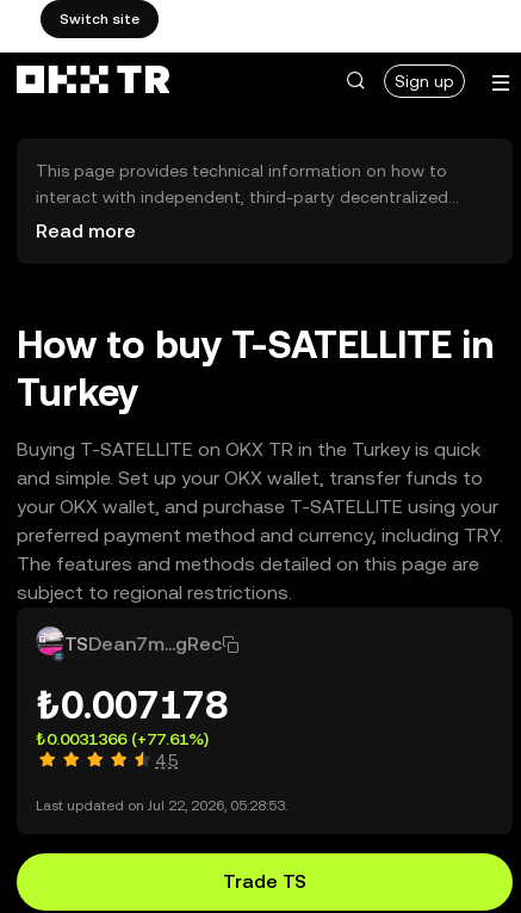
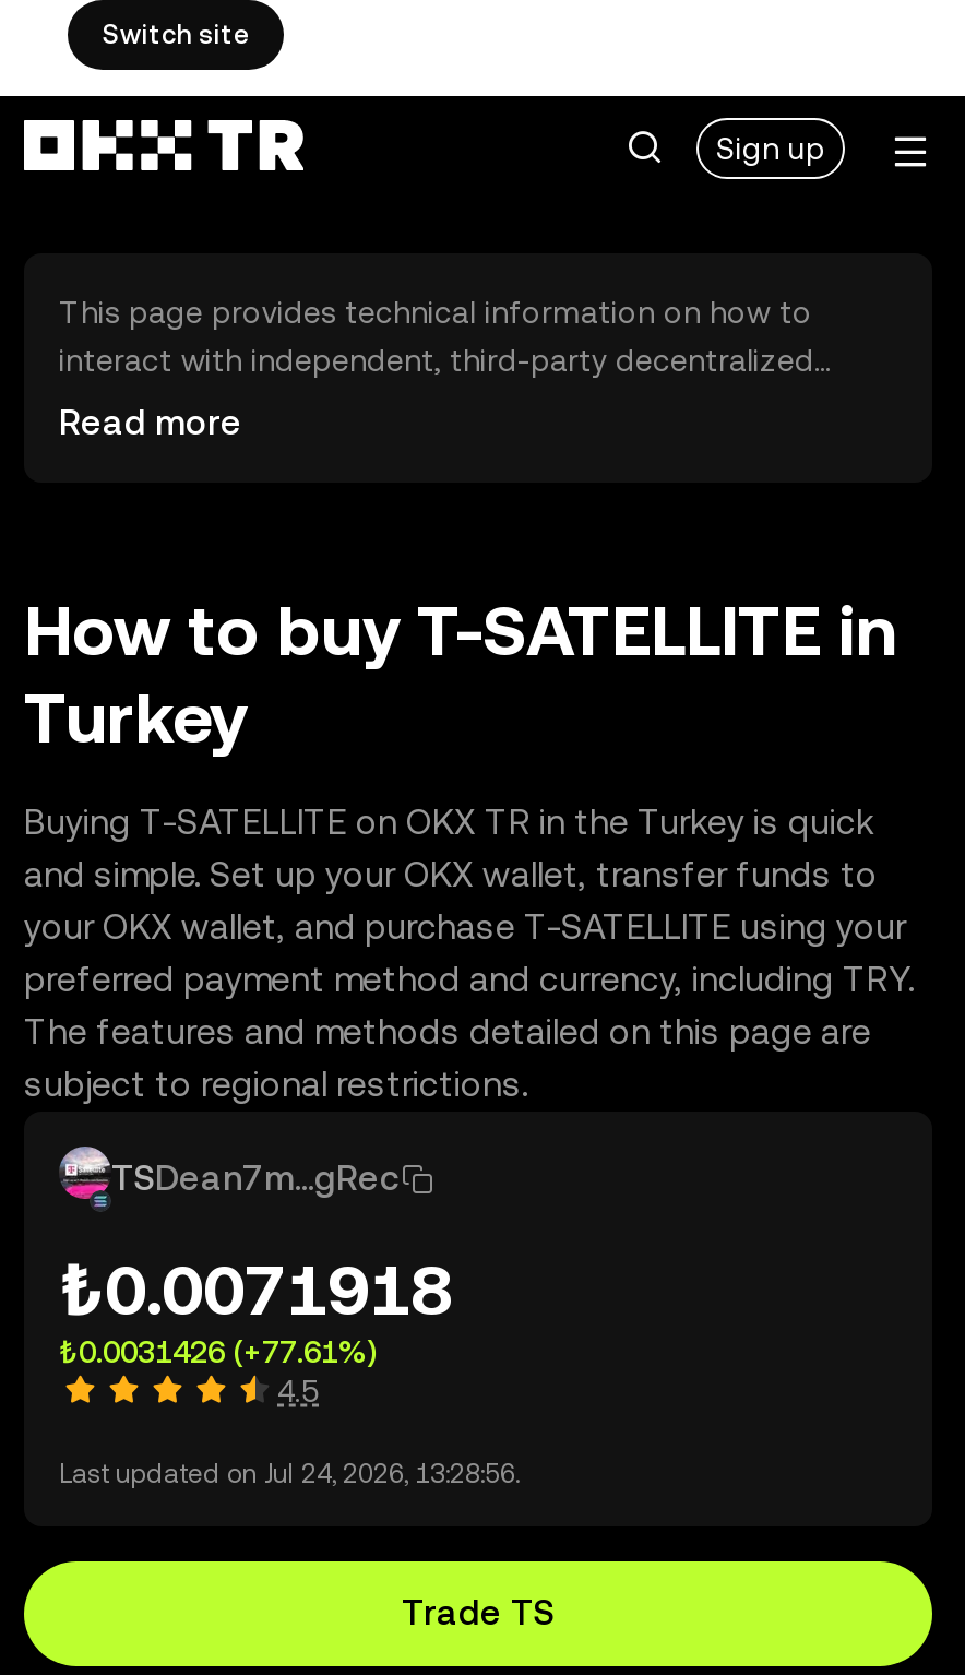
[36,683,228,727] ₺0.007178 -> [59,1249,452,1330] ₺0.0071918
[36,729,209,748] ₺0.0031366 (+77.61%) -> [59,1334,376,1369] ₺0.0031426 (+77.61%)
[36,797,287,814] Last updated on Jul 22, 2026, 05:28:53. -> [59,1459,520,1489] Last updated on Jul 24, 2026, 13:28:56.

